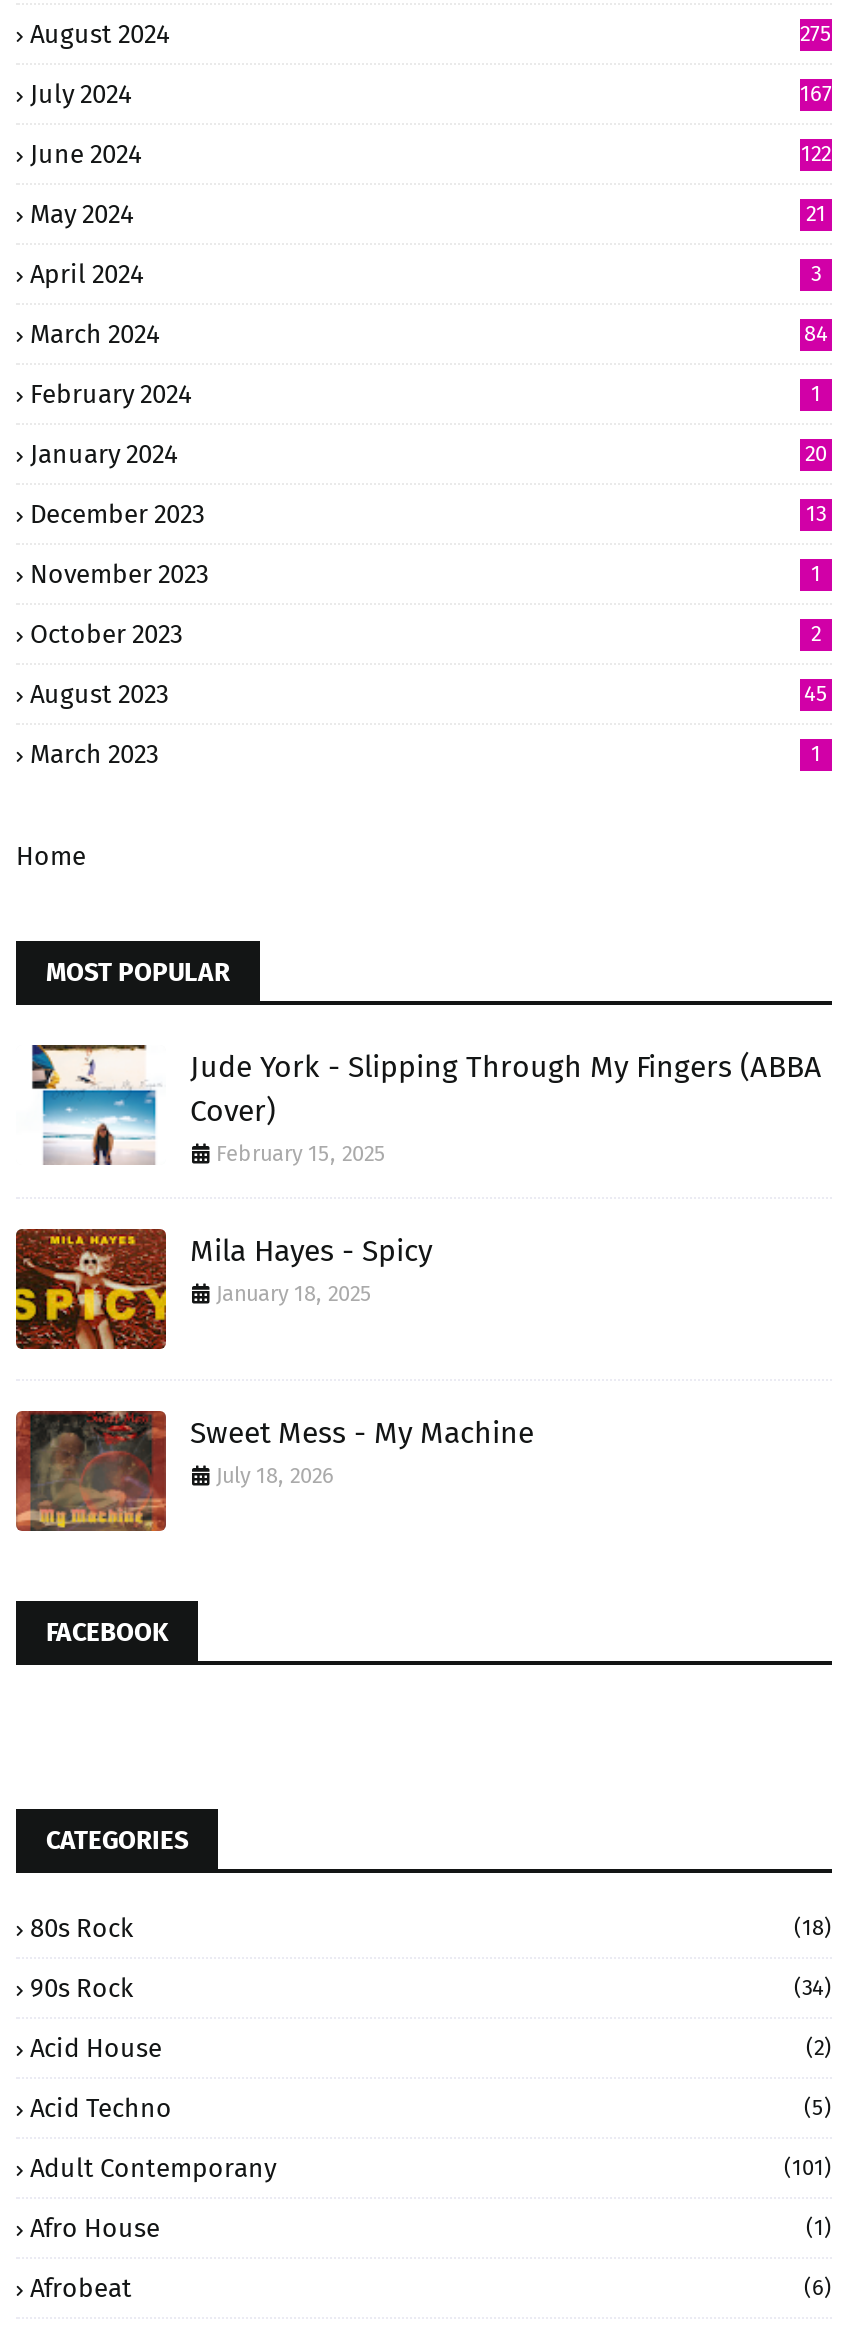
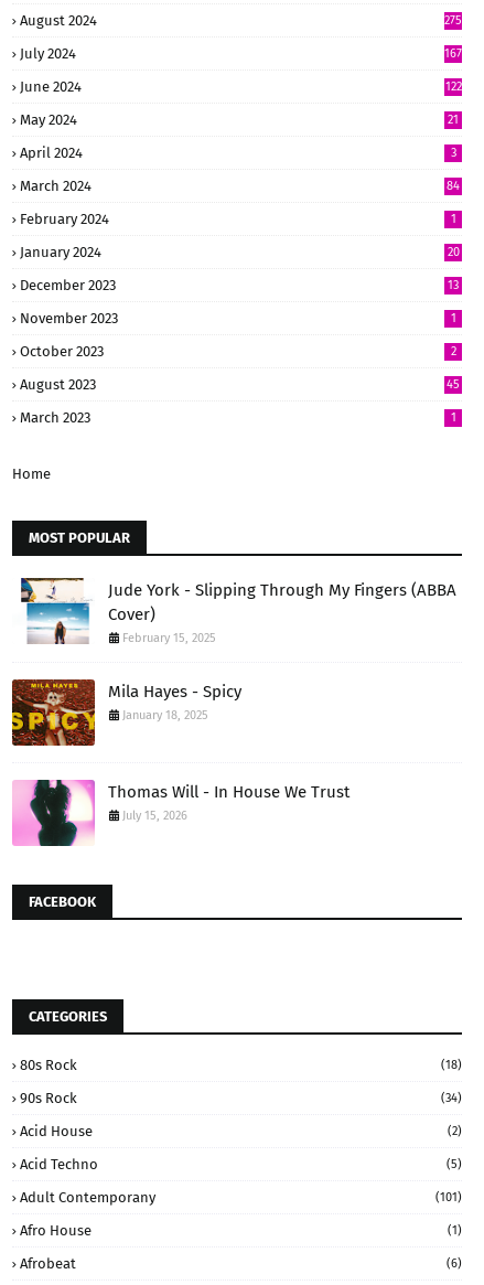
[14,1409,534,1533] [image] | Sweet Mess - My Machine | July 18, 2026 -> [12,779,349,847] [image] | Thomas Will - In House We Trust | July 15, 2026

